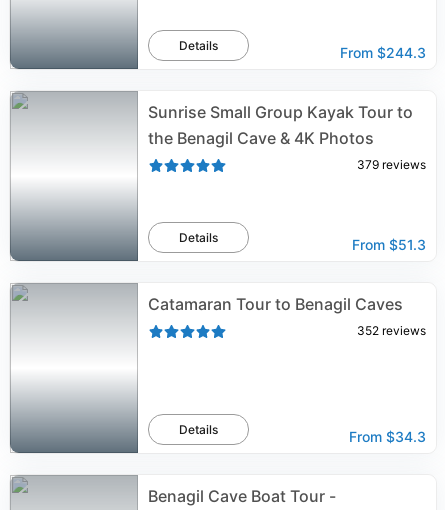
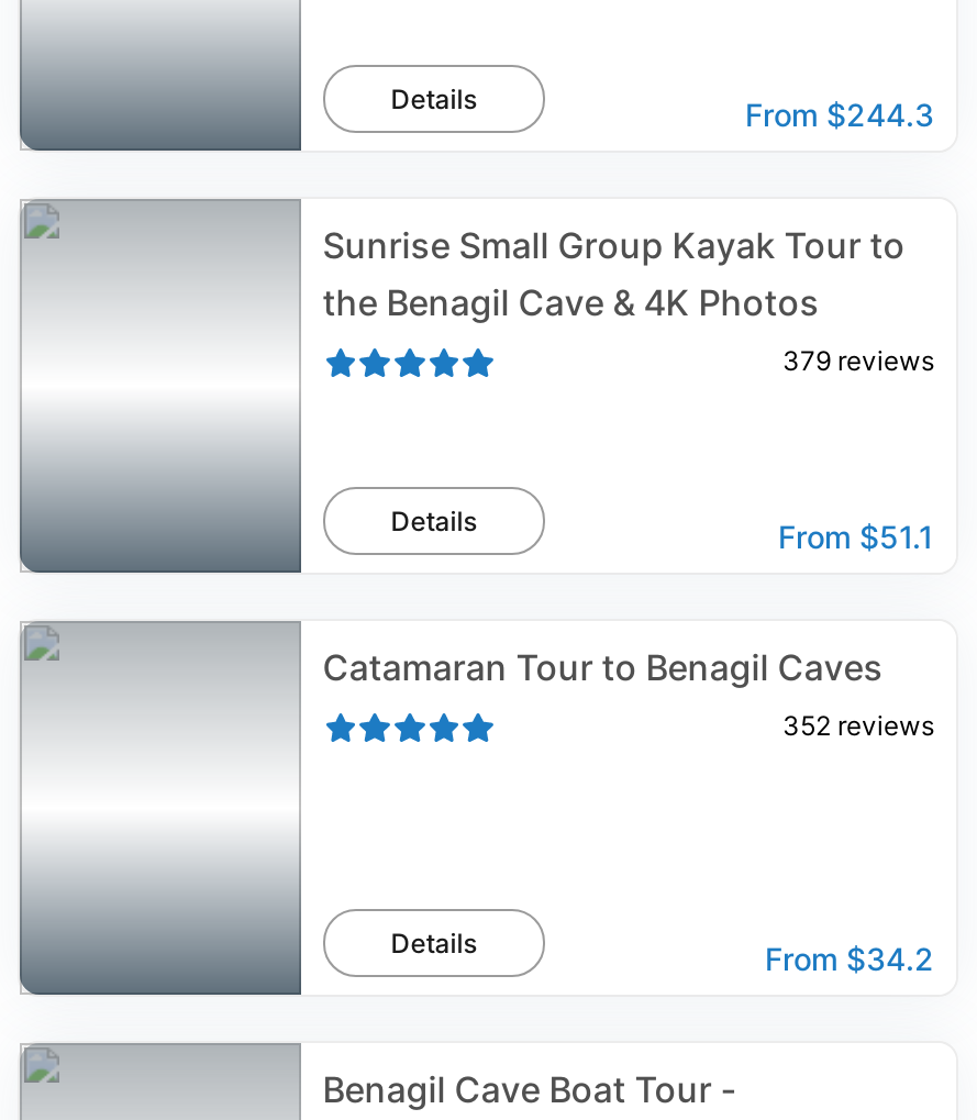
[352,236,426,253] From $51.3 -> [778,518,934,555] From $51.1
[349,428,426,445] From $34.3 -> [765,940,934,977] From $34.2

